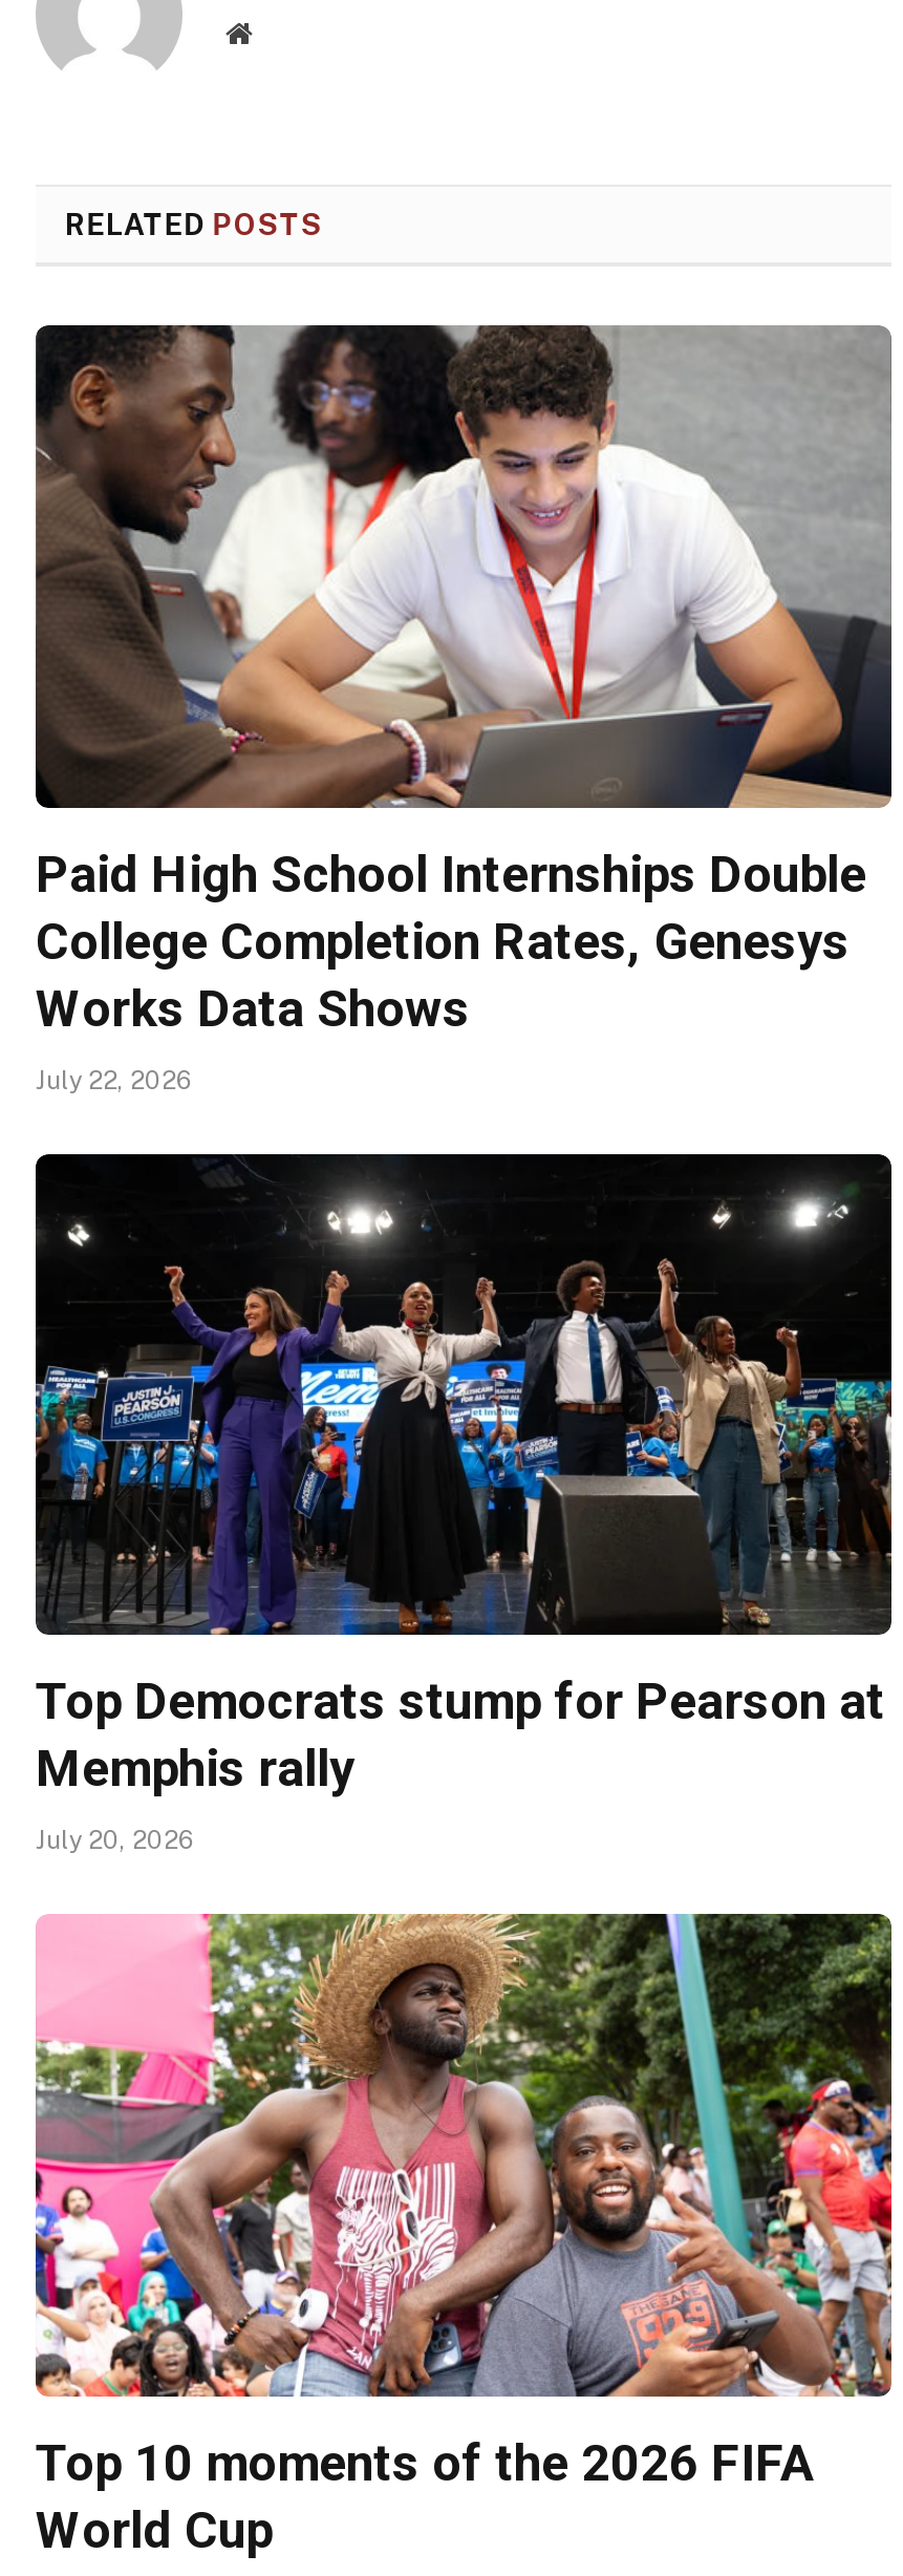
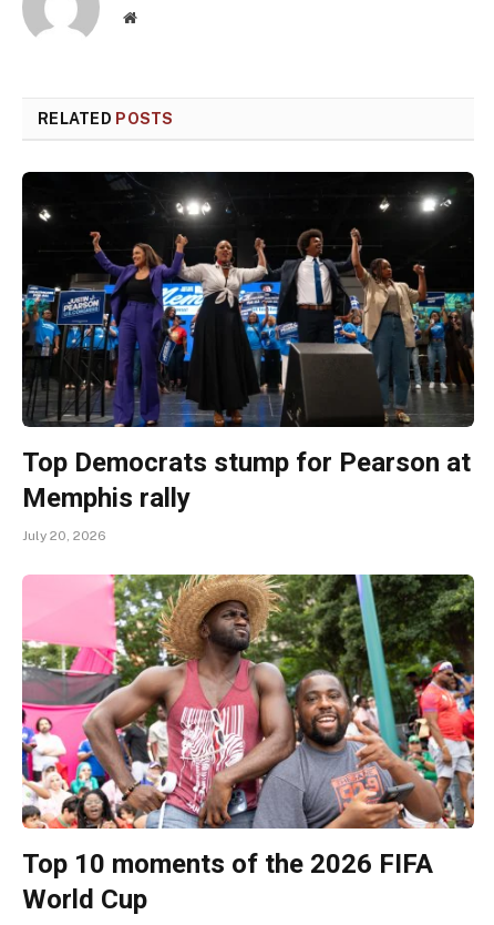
[36,325,891,1095] [image] | Paid High School Internships Double | College Completion Rates, Genesys | Works Data Shows | July 22, 2026 -> none

